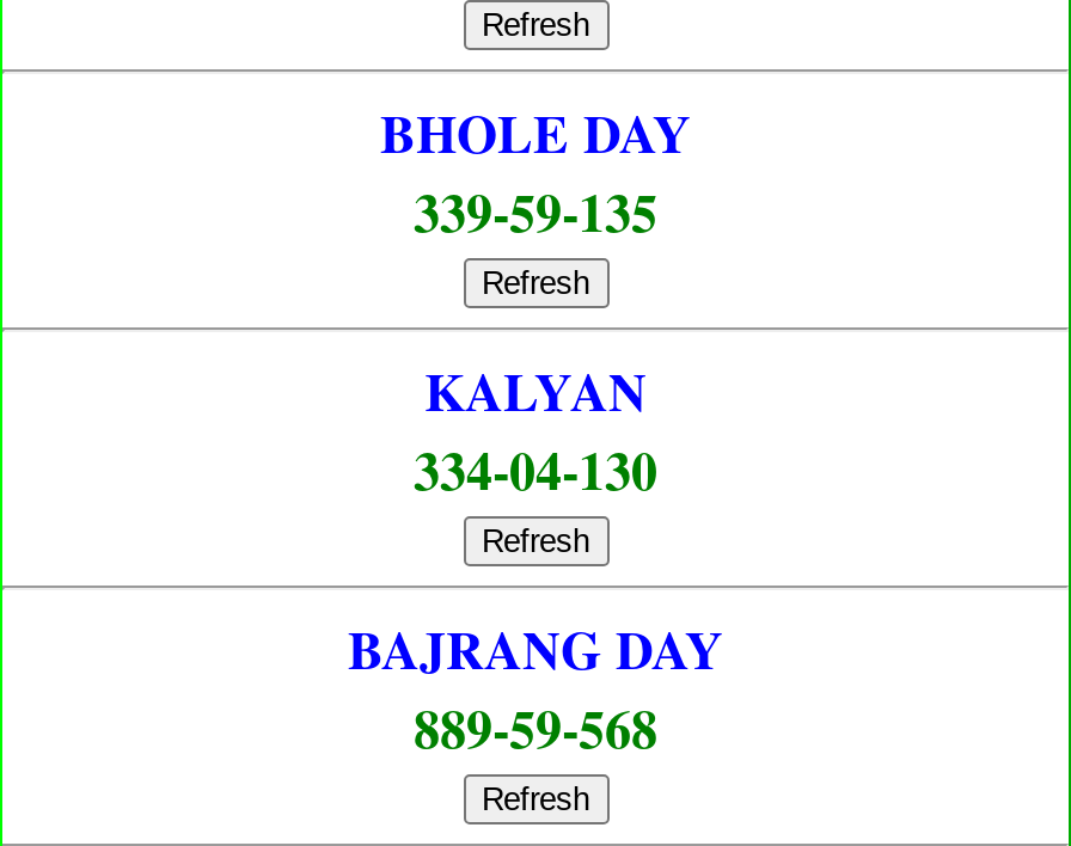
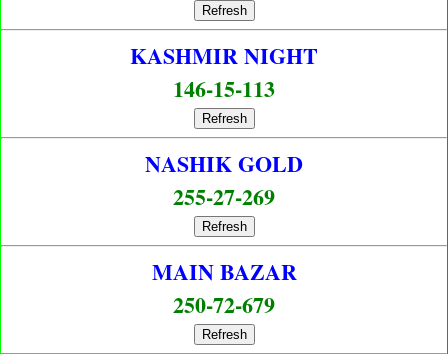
[380,93,691,251] BHOLE DAY | 339-59-135 -> [130,39,318,105] KASHMIR NIGHT | 146-15-113
[414,351,657,509] KALYAN | 334-04-130 -> [145,147,303,213] NASHIK GOLD | 255-27-269
[348,609,723,767] BAJRANG DAY | 889-59-568 -> [151,255,296,321] MAIN BAZAR | 250-72-679

